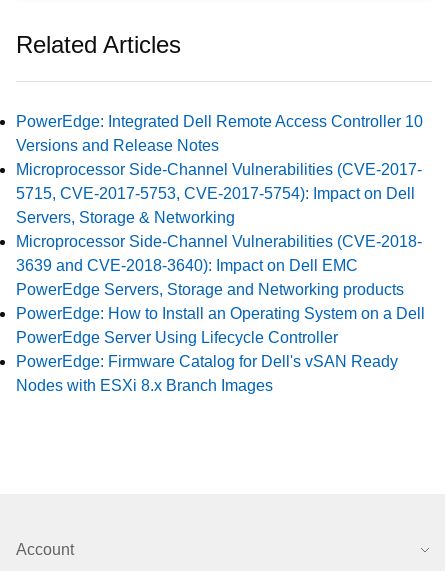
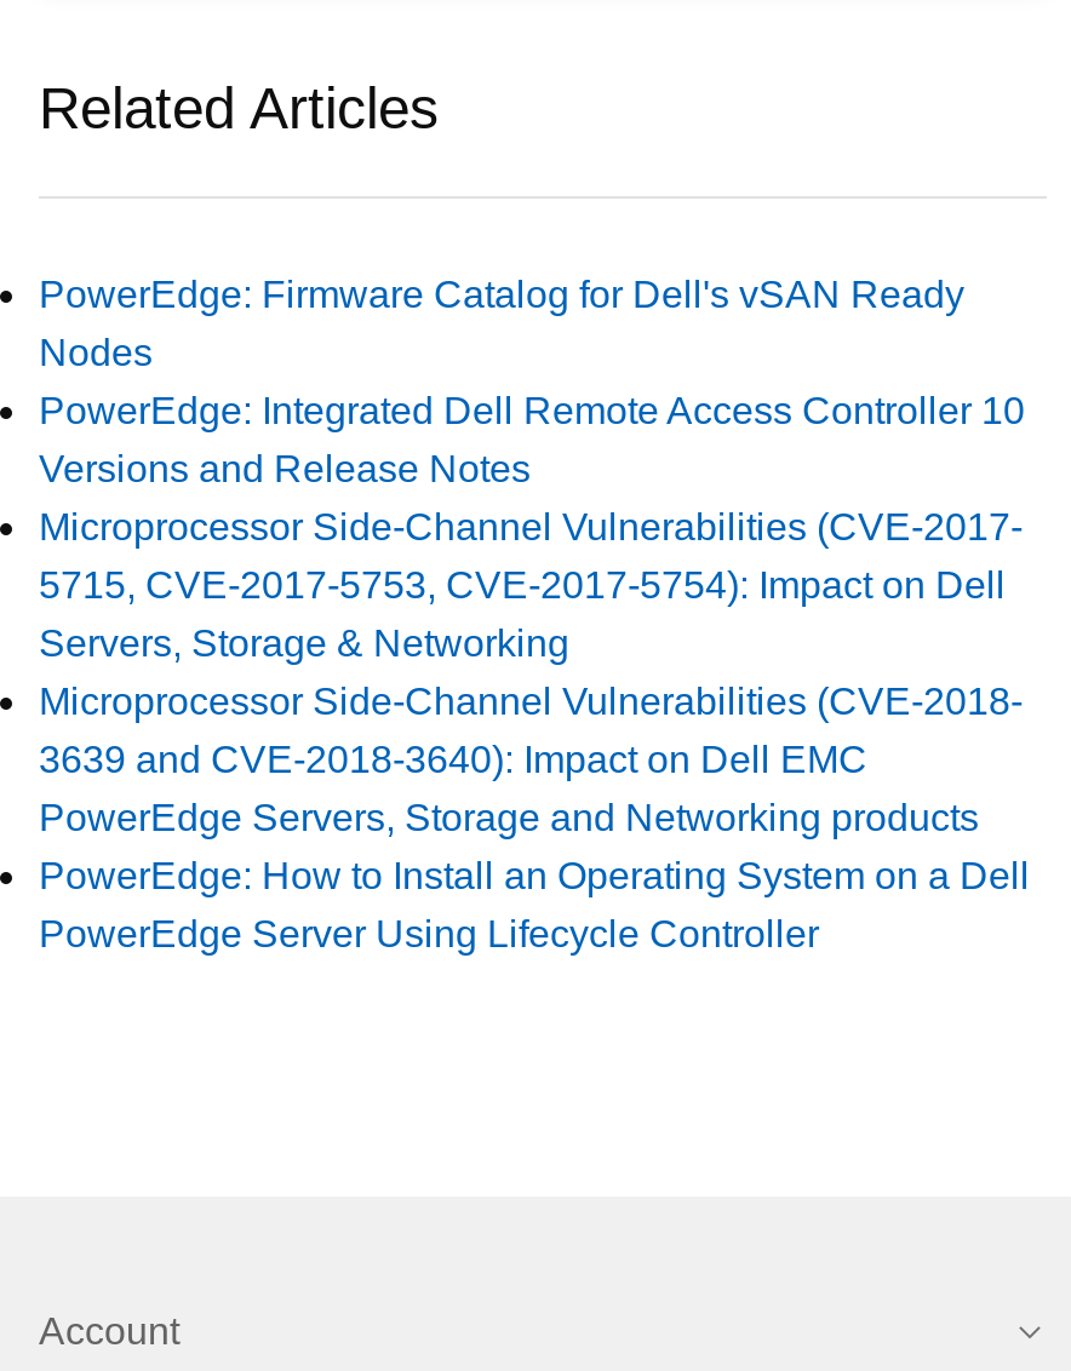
none -> [39,332,153,373] Nodes
moved [16,113,425,346] -> [39,390,1030,954]: PowerEdge: Integrated Dell Remote Access Controller 10 | Versions and Release Notes | Microprocessor Side-Channel Vulnerabilities (CVE-2017- | ... | PowerEdge: How to Install an Operating System on a Dell | PowerEdge Server Using Lifecycle Controller
moved [16,353,398,370] -> [39,274,964,315]: PowerEdge: Firmware Catalog for Dell's vSAN Ready
[16,377,273,394] Nodes with ESXi 8.x Branch Images -> none

